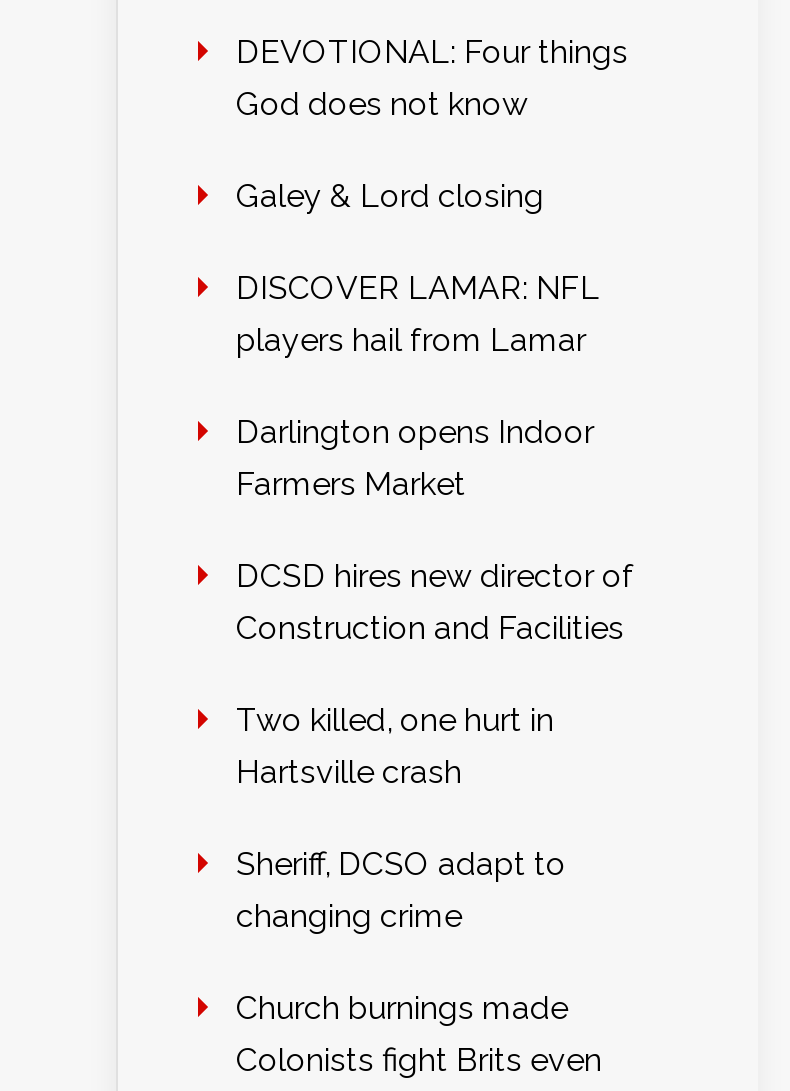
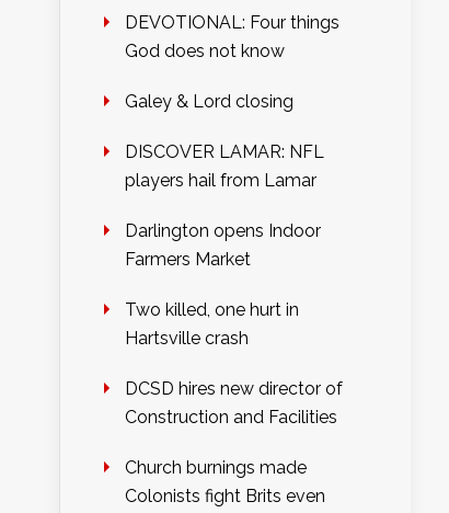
moved [236,558,634,648] -> [125,379,343,428]: DCSD hires new director of | Construction and Facilities
[236,846,566,936] Sheriff, DCSO adapt to | changing crime -> none

